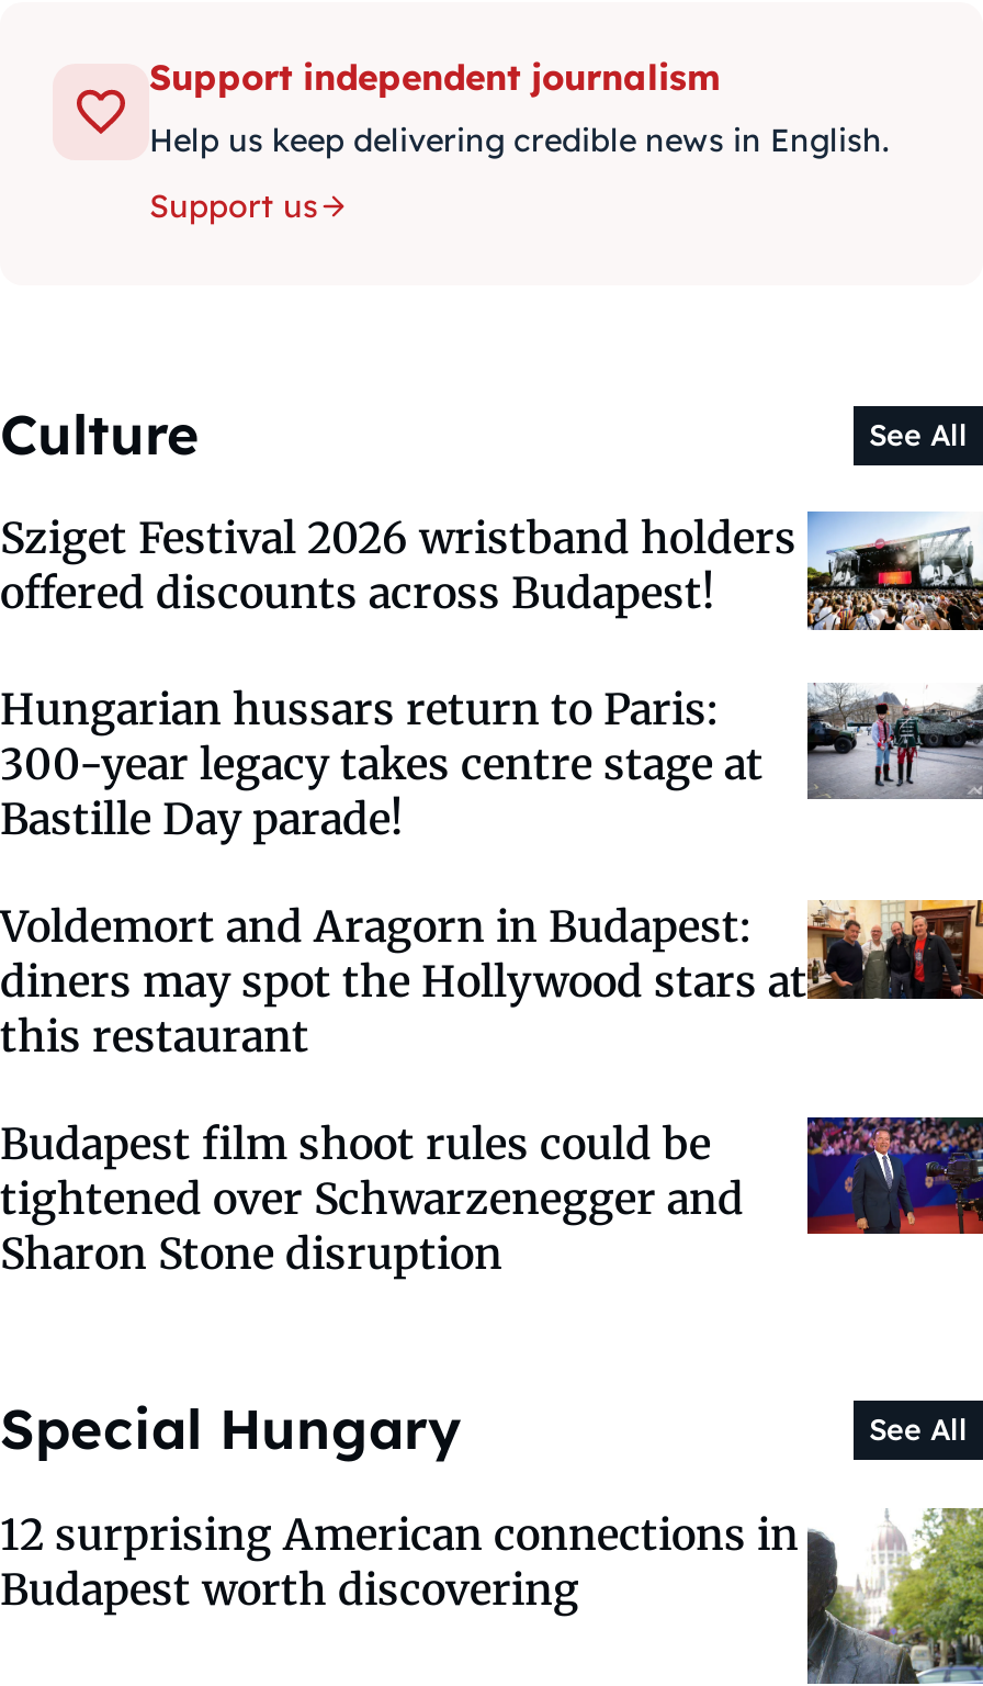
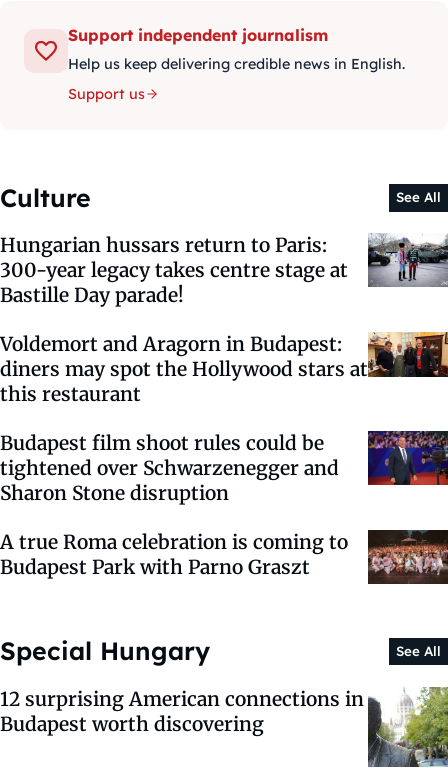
[0,512,976,632] [image] | Sziget Festival 2026 wristband holders | offered discounts across Budapest! -> none
moved [0,681,983,1279] -> [0,233,448,505]: [image] | Hungarian hussars return to Paris: | 300-year legacy takes centre stage at | ... | tightened over Schwarzenegger and | Sharon Stone disruption
none -> [0,529,445,585] [image] | A true Roma celebration is coming to | Budapest Park with Parno Graszt

